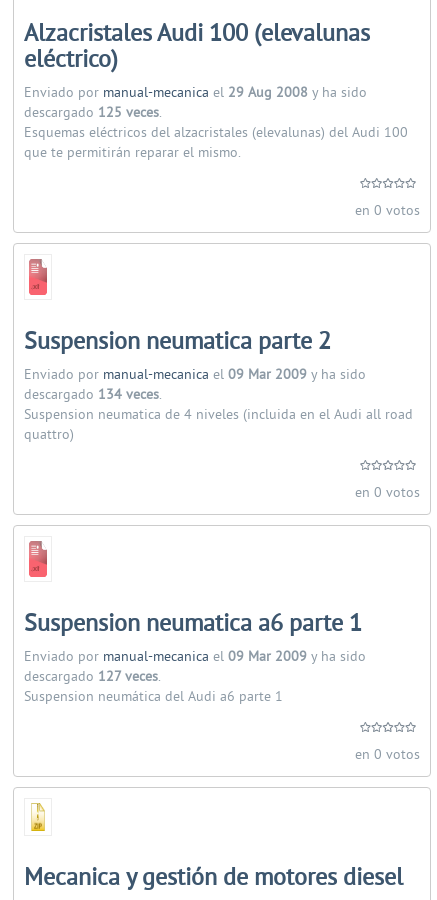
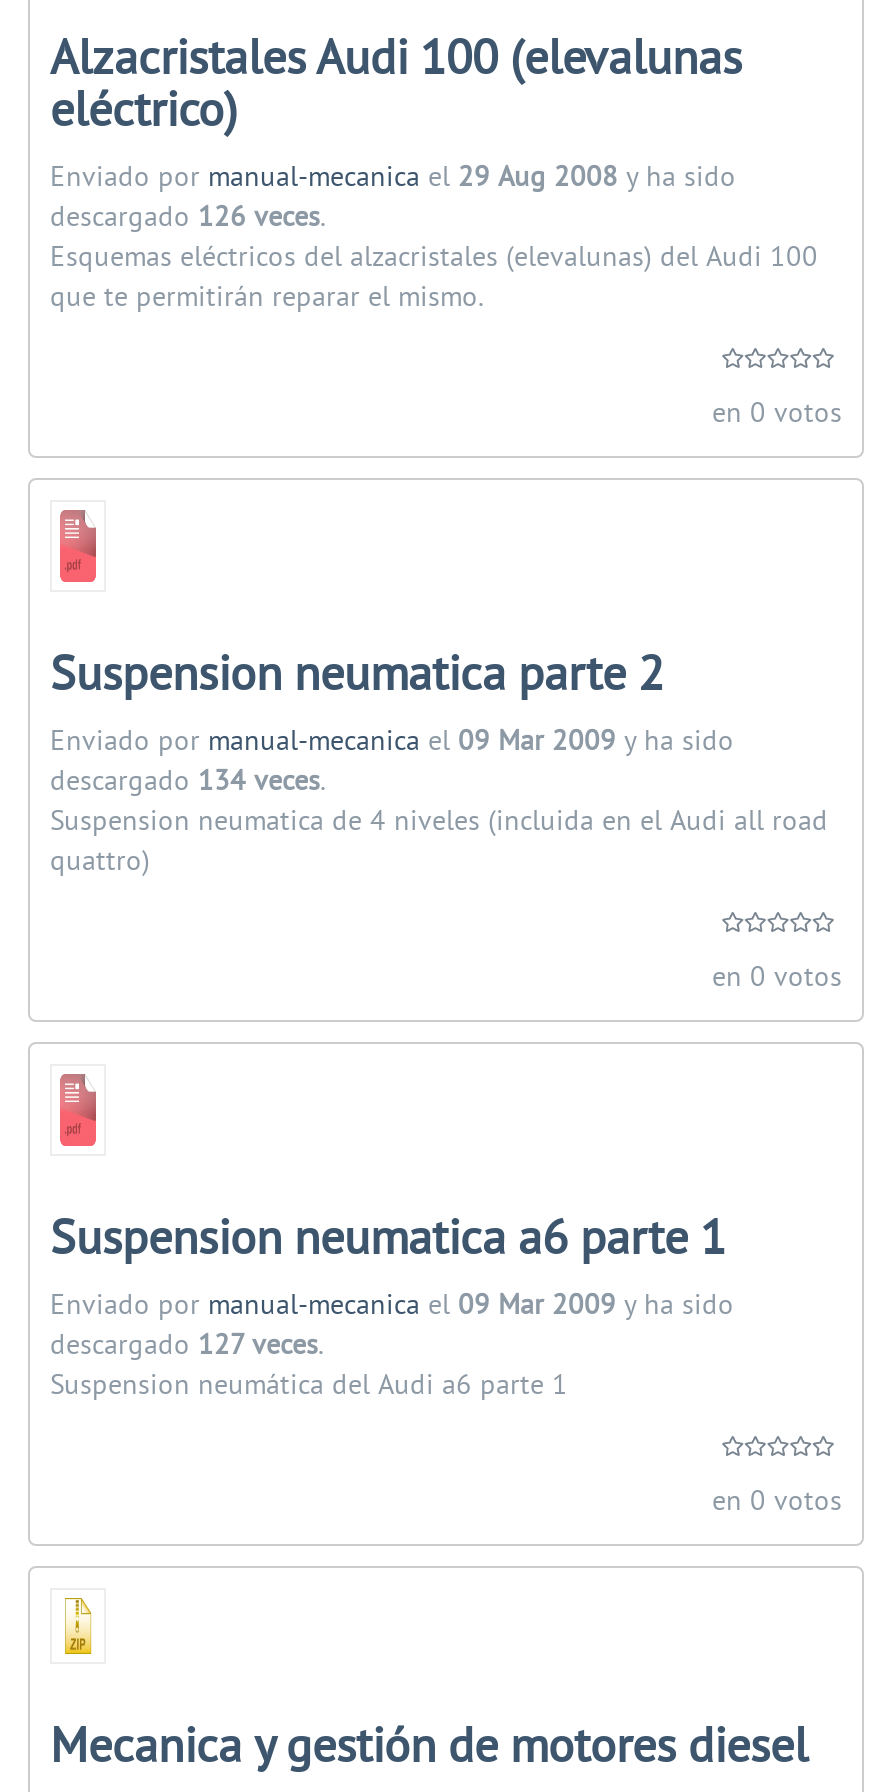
[24,105,162,122] descargado 125 veces. -> [50,202,326,236] descargado 126 veces.

